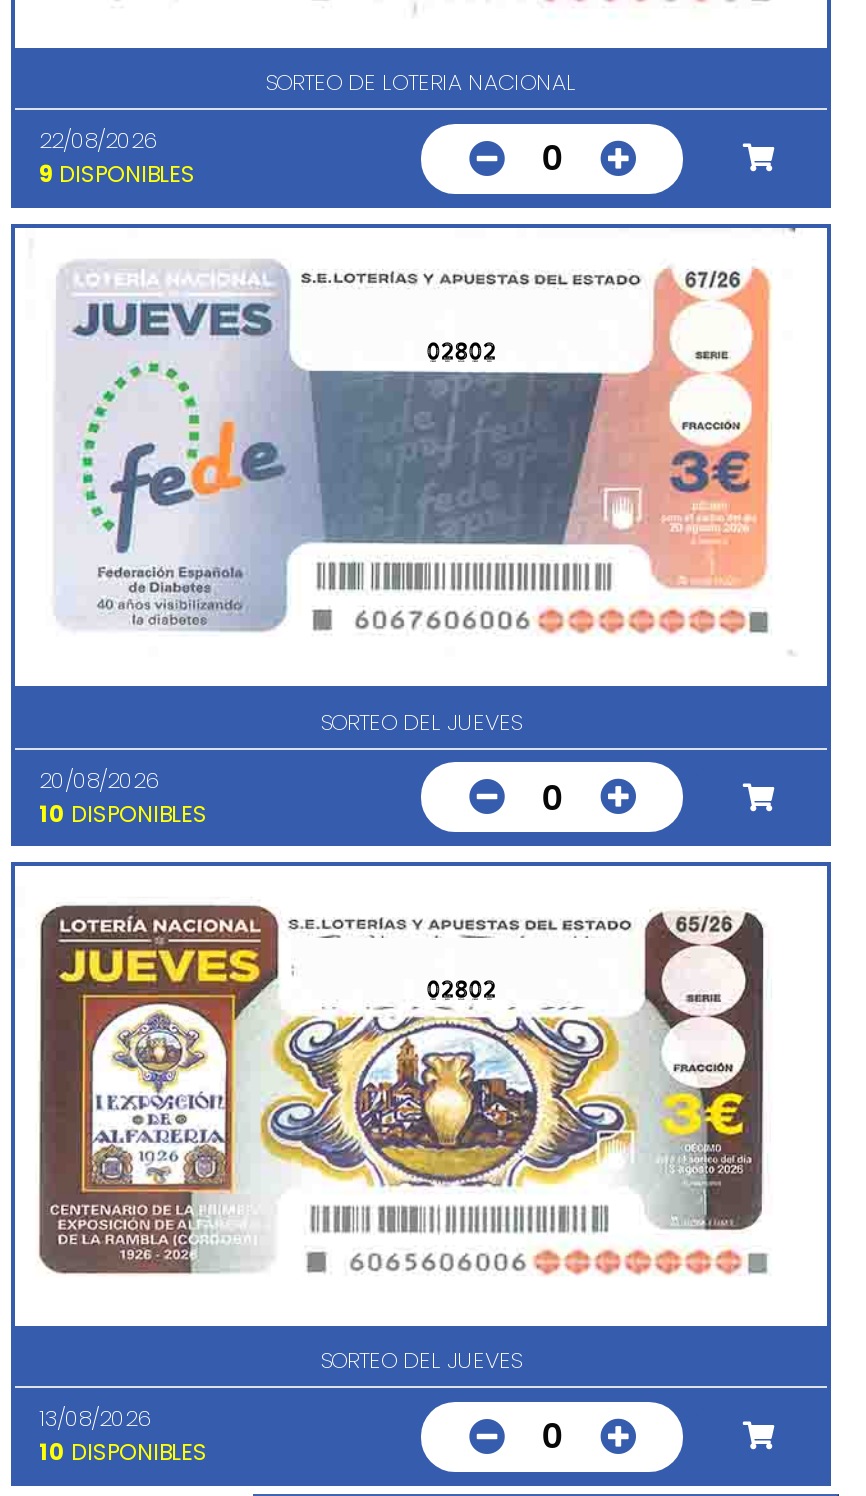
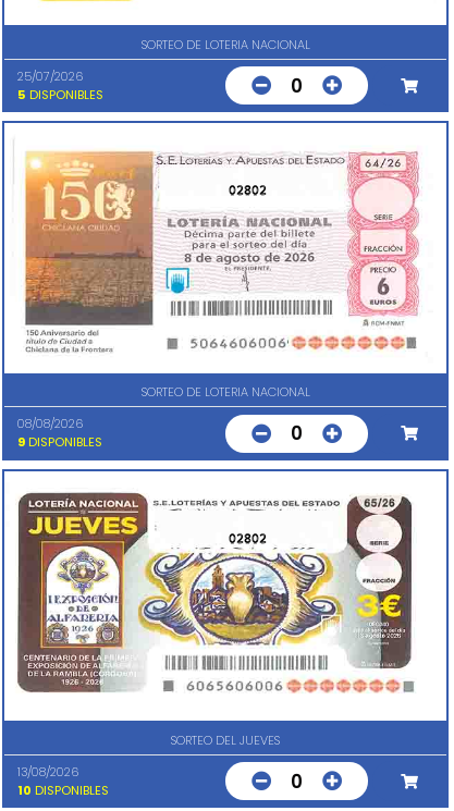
[39,124,157,156] 22/08/2026 -> [17,67,83,85] 25/07/2026
[39,158,195,190] 9 DISPONIBLES -> [17,86,103,103] 5 DISPONIBLES
[53,260,777,737] [image] | SORTEO DEL JUEVES -> [24,143,420,401] [image] | SORTEO DE LOTERIA NACIONAL
[39,763,207,829] 20/08/2026 | 10 DISPONIBLES -> [17,415,102,451] 08/08/2026 | 9 DISPONIBLES

